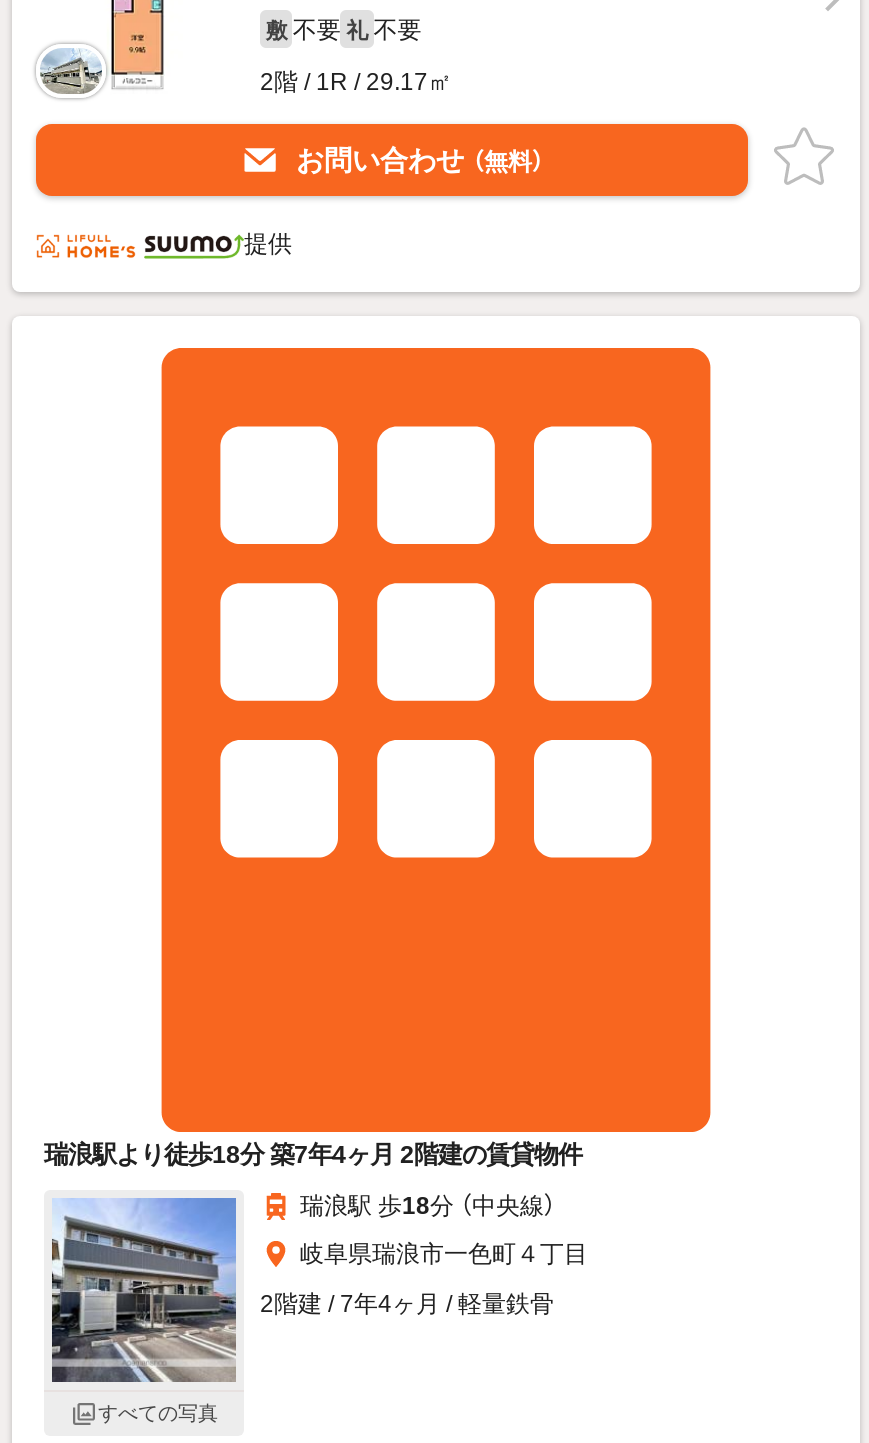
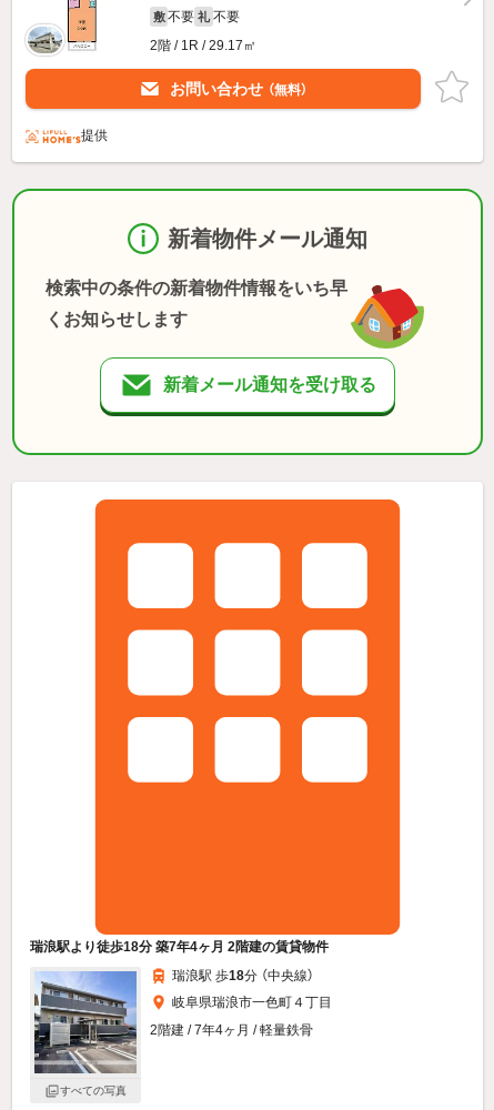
none -> [11,186,484,457] [image] | 新着物件メール通知 | 検索中の条件の新着物件情報をいち早 | くお知らせします | 新着メール通知を受け取る

